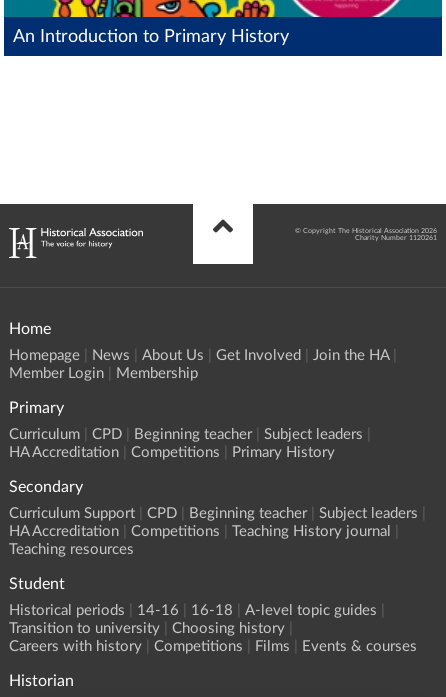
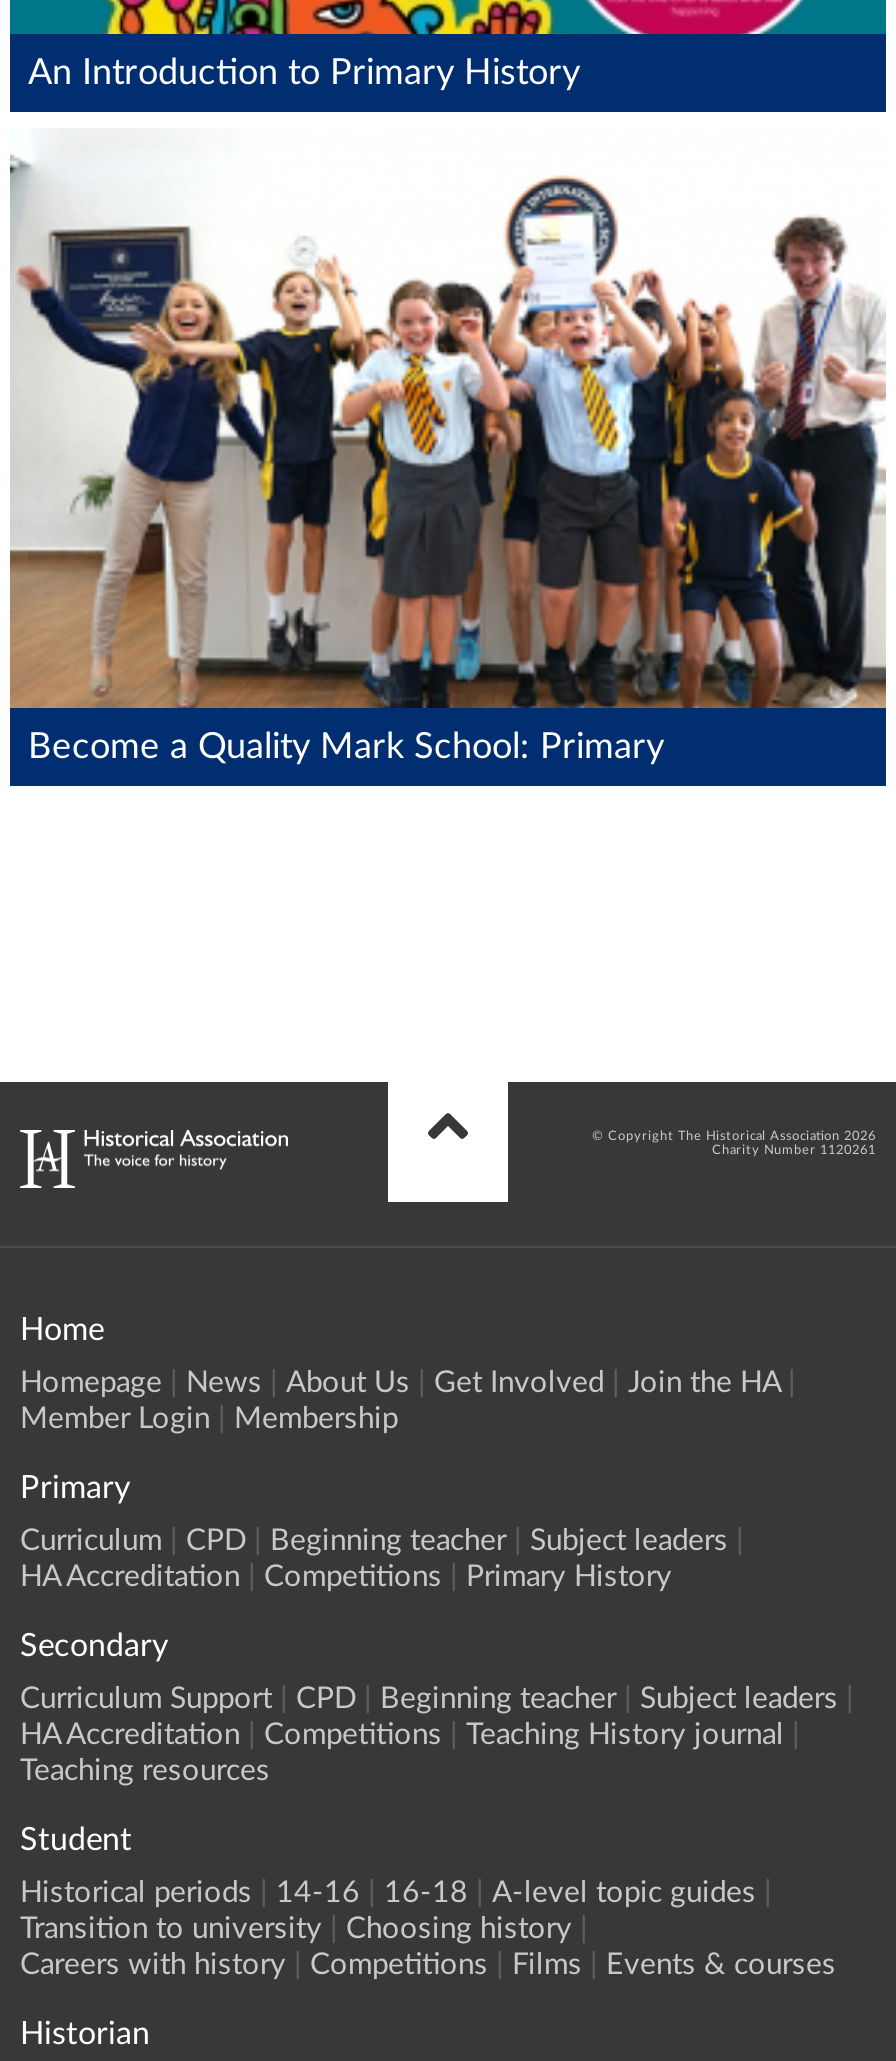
none -> [8,156,888,763] [image] | Become a Quality Mark School: Primary

